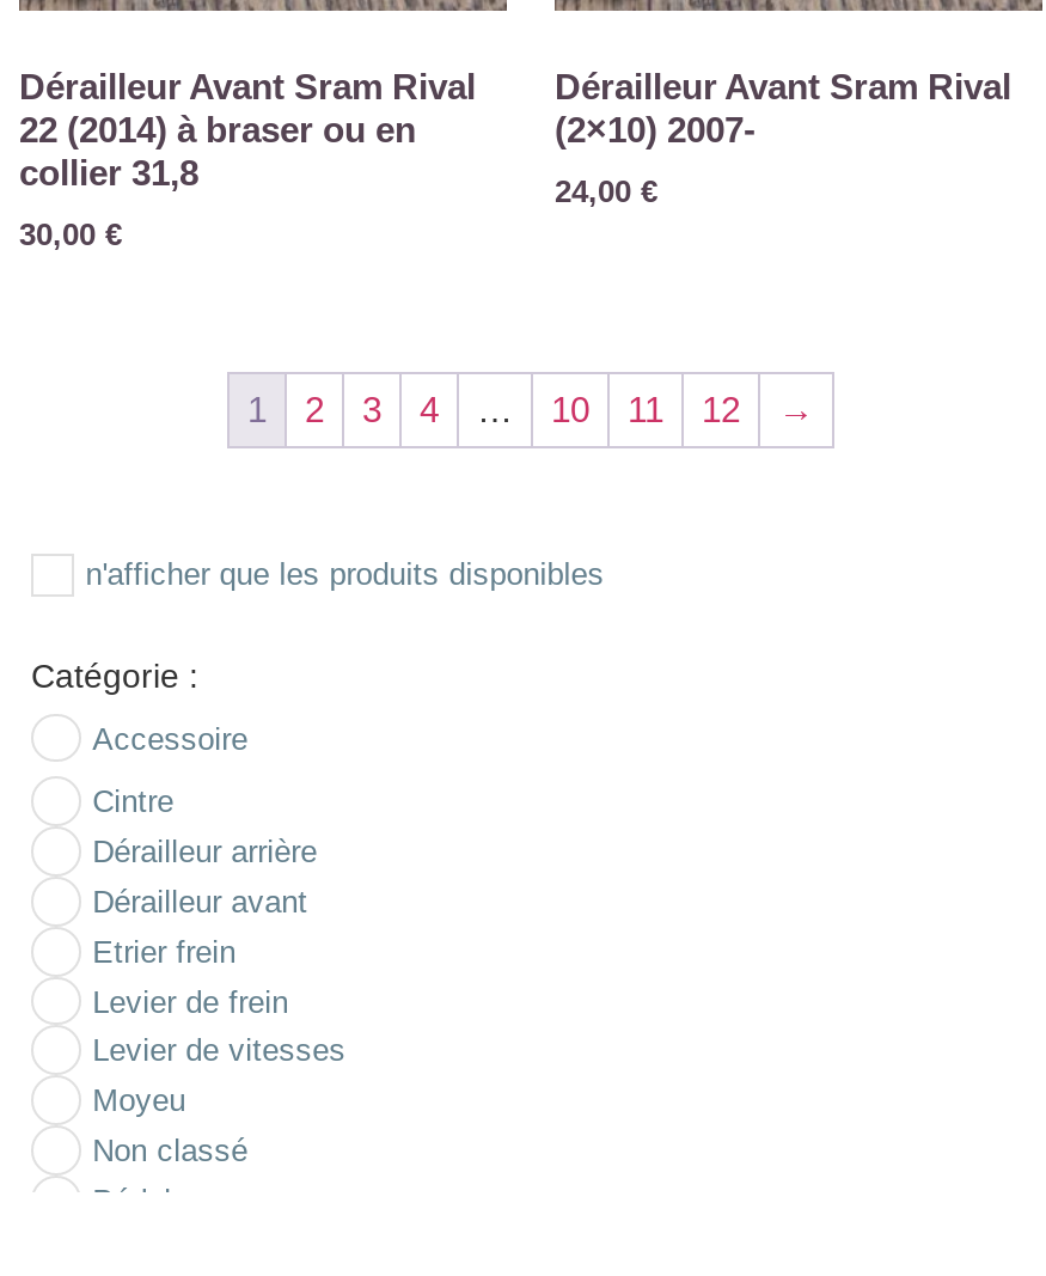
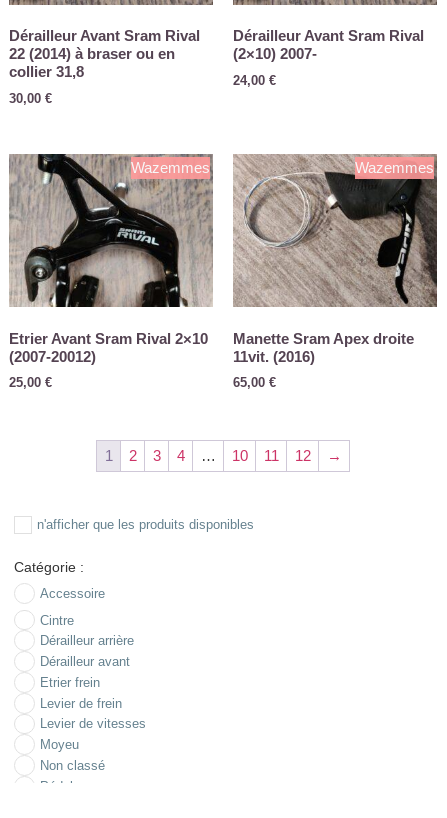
none -> [9,153,213,308] [image] | Wazemmes
none -> [9,330,208,390] Etrier Avant Sram Rival 2×10 | (2007-20012) | 25,00 €
none -> [232,153,438,308] [image] | Wazemmes
none -> [233,330,414,390] Manette Sram Apex droite | 11vit. (2016) | 65,00 €

